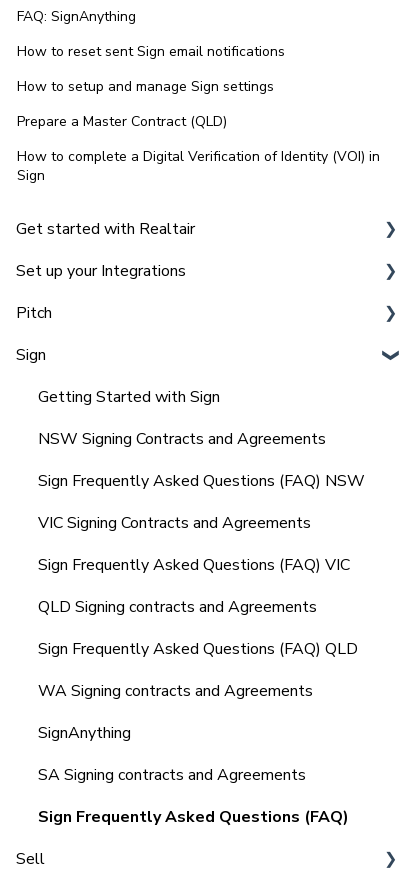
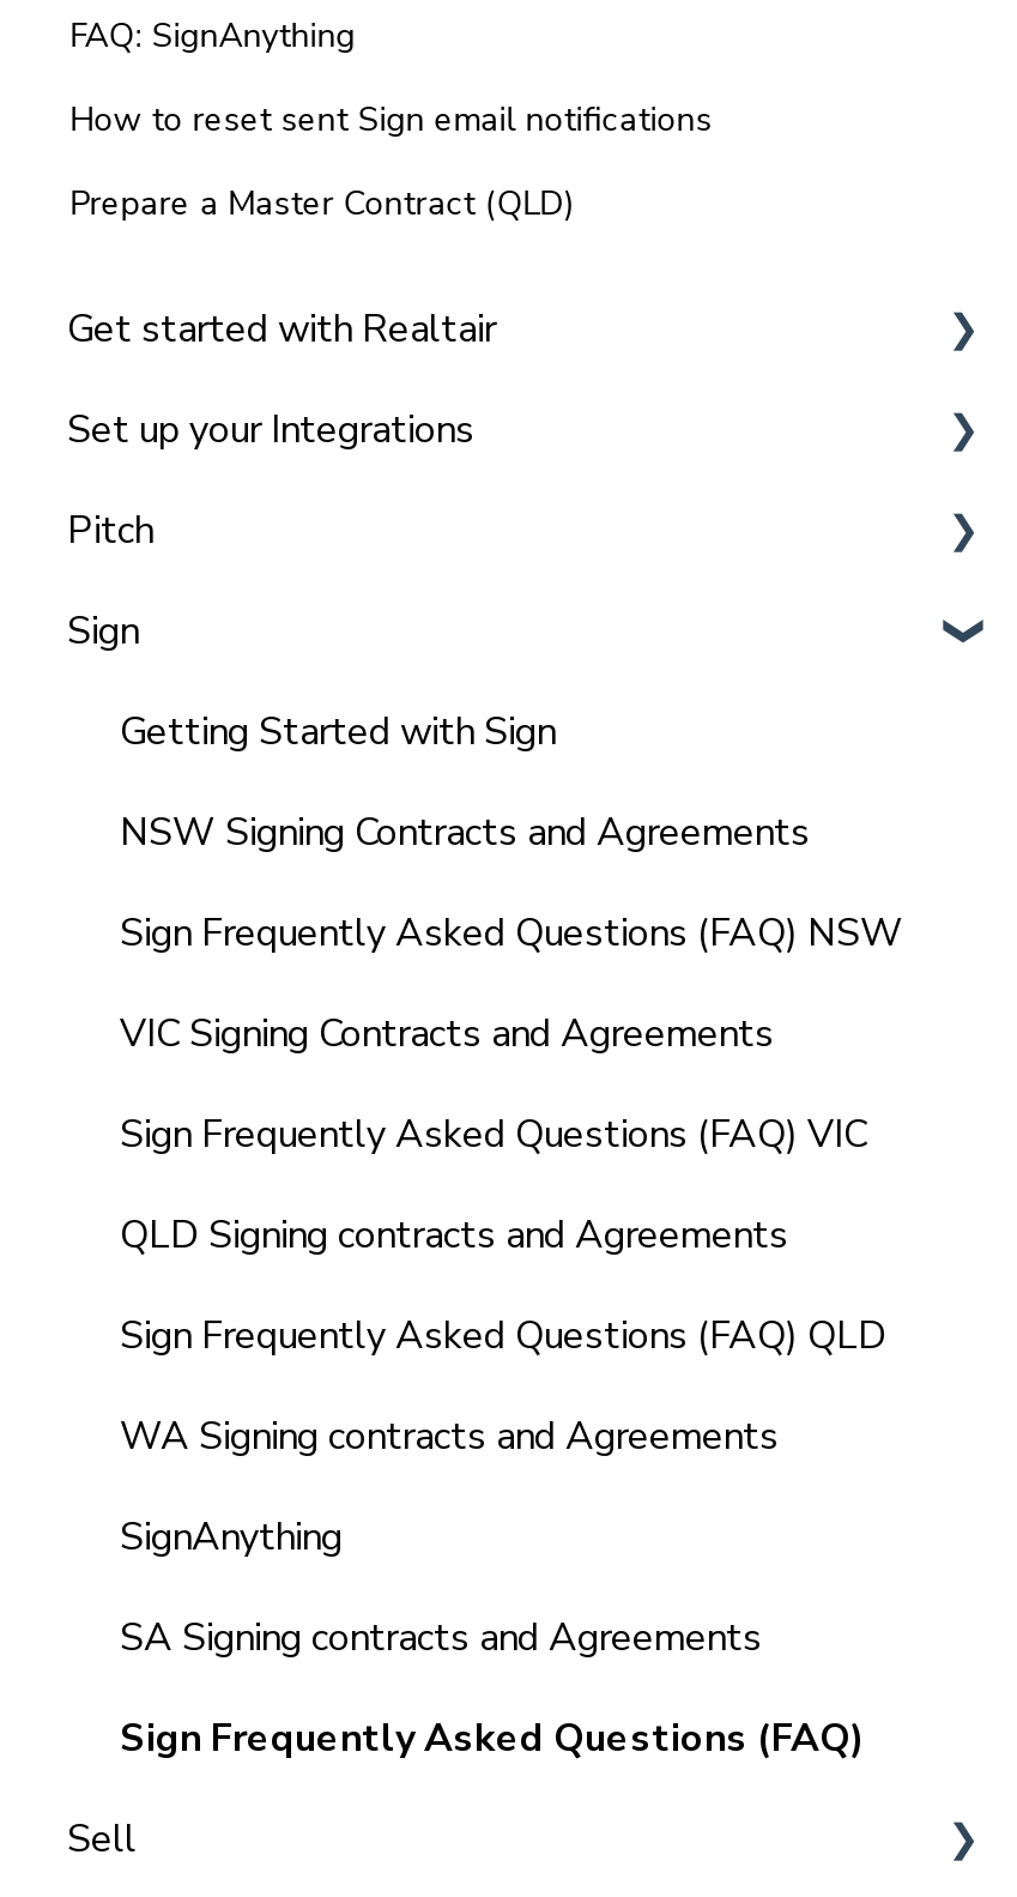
[17,77,274,96] How to setup and manage Sign settings -> none
[17,147,380,185] How to complete a Digital Verification of Identity (VOI) in | Sign -> none

